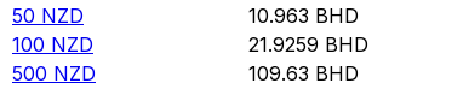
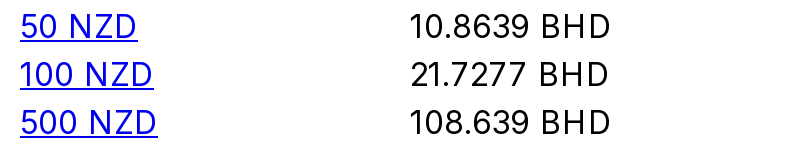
[248,3,359,27] 10.963 BHD -> [410,6,612,46] 10.8639 BHD
[248,32,368,56] 21.9259 BHD -> [410,54,610,94] 21.7277 BHD
[248,61,359,85] 109.63 BHD -> [410,102,612,142] 108.639 BHD

